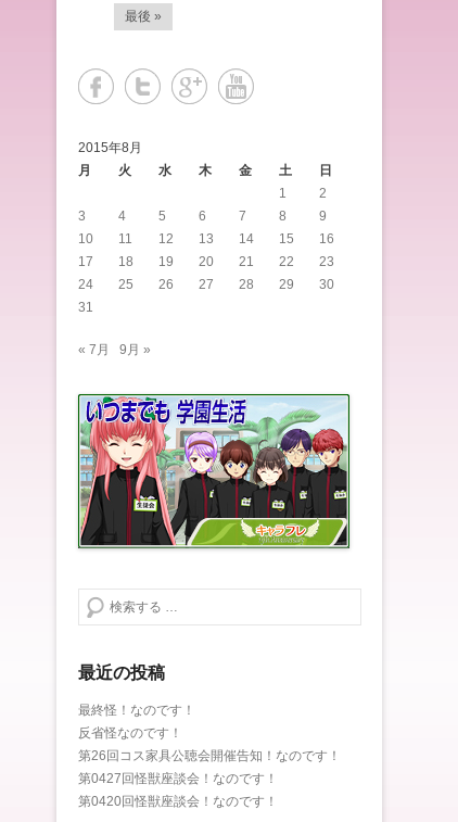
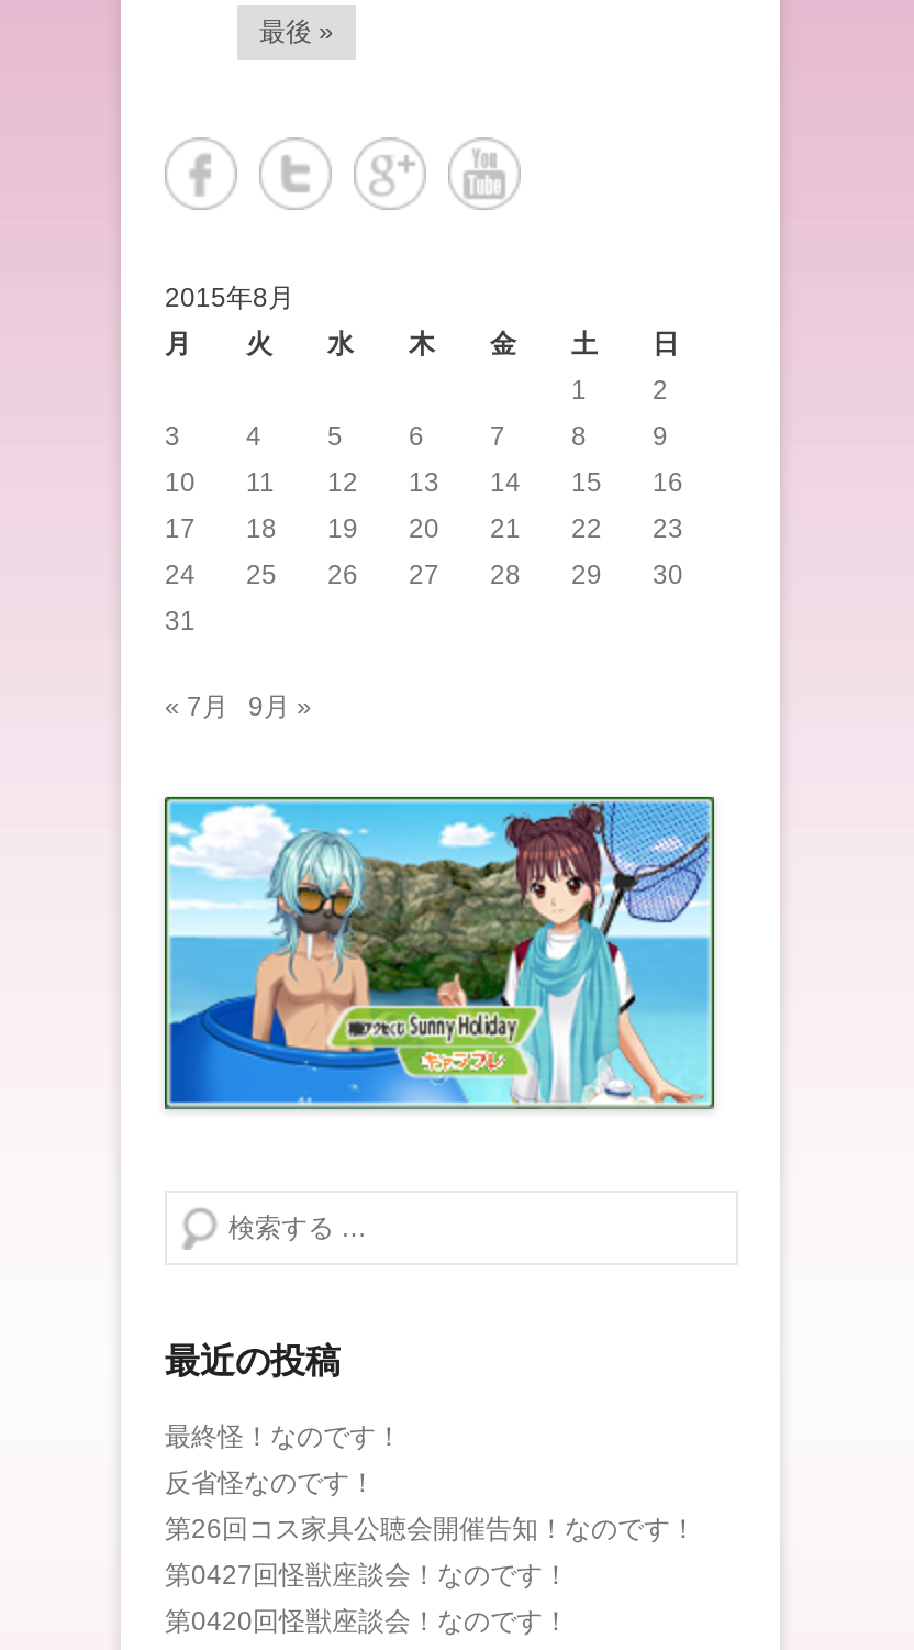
[79,395,348,546] [image] -> [167,799,712,1107] [image]

